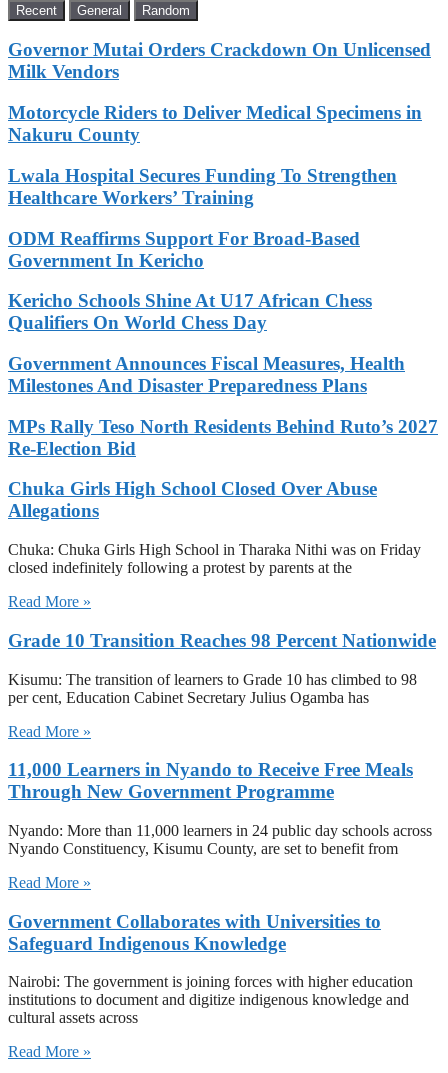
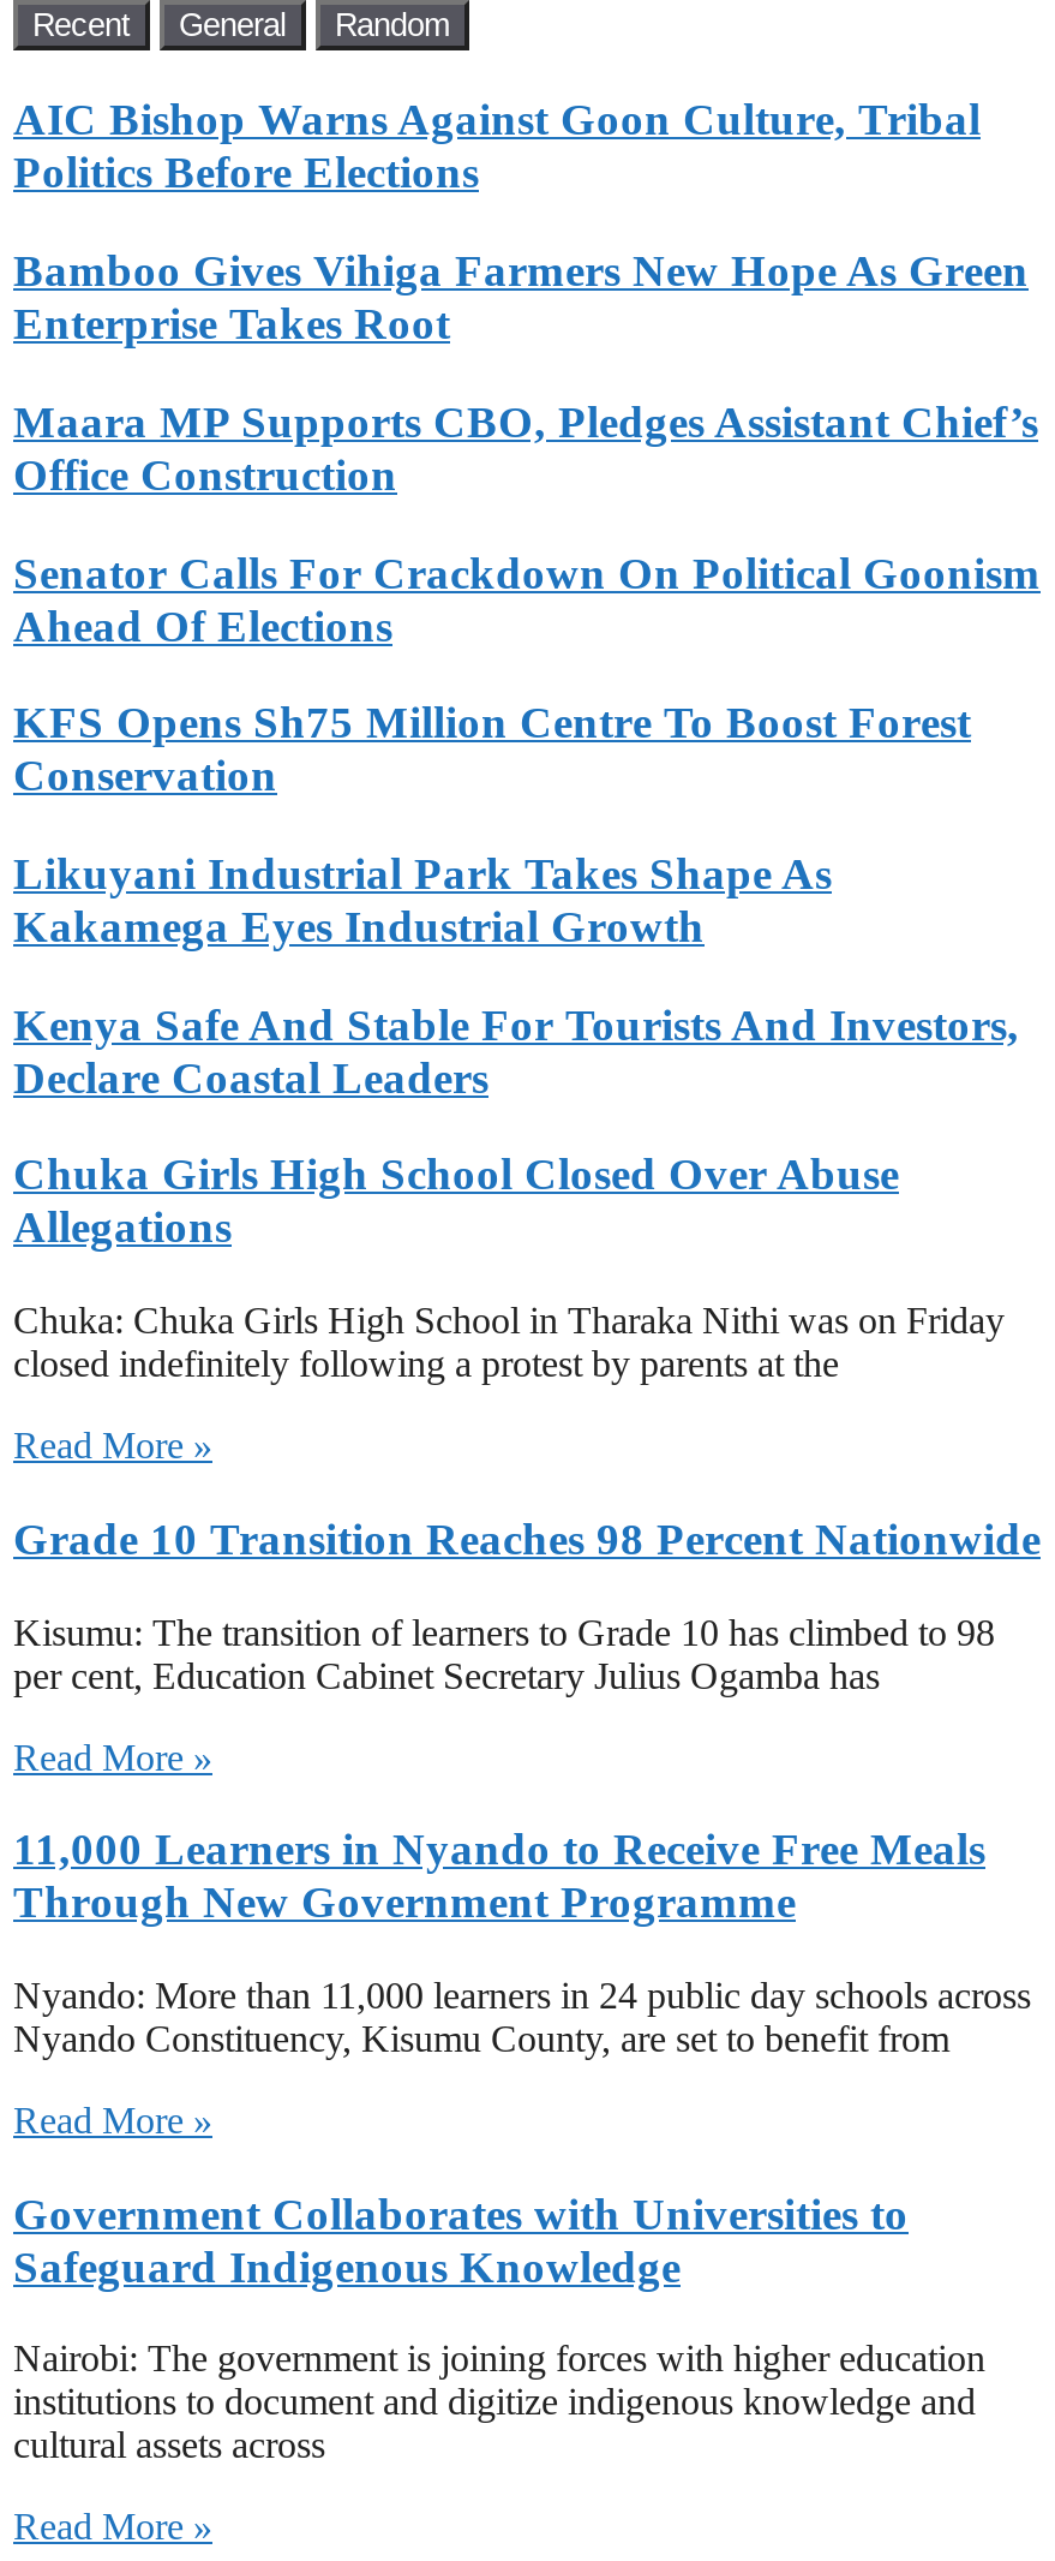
[8,39,431,82] Governor Mutai Orders Crackdown On Unlicensed | Milk Vendors -> [13,94,981,198] AIC Bishop Warns Against Goon Culture, Tribal | Politics Before Elections
[8,102,422,145] Motorcycle Riders to Deliver Medical Specimens in | Nakuru County -> [13,245,1029,349] Bamboo Gives Vihiga Farmers New Hope As Green | Enterprise Takes Root
[8,165,397,208] Lwala Hospital Secures Funding To Strengthen | Healthcare Workers’ Training -> [13,396,1038,499] Maara MP Supports CBO, Pledges Assistant Chief’s | Office Construction
[8,227,360,270] ODM Reaffirms Support For Broad-Based | Government In Kericho -> [13,547,1041,650] Senator Calls For Crackdown On Political Goonism | Ahead Of Elections
[8,290,372,333] Kericho Schools Shine At U17 African Chess | Qualifiers On World Chess Day -> [13,697,971,800] KFS Opens Sh75 Million Centre To Boost Forest | Conservation
[8,353,405,396] Government Announces Fiscal Measures, Health | Milestones And Disaster Preparedness Plans -> [13,848,832,951] Likuyani Industrial Park Takes Shape As | Kakamega Eyes Industrial Growth
[8,416,438,459] MPs Rally Teso North Residents Behind Ruto’s 2027 | Re-Election Bid -> [13,999,1019,1102] Kenya Safe And Stable For Tourists And Investors, | Declare Coastal Leaders

